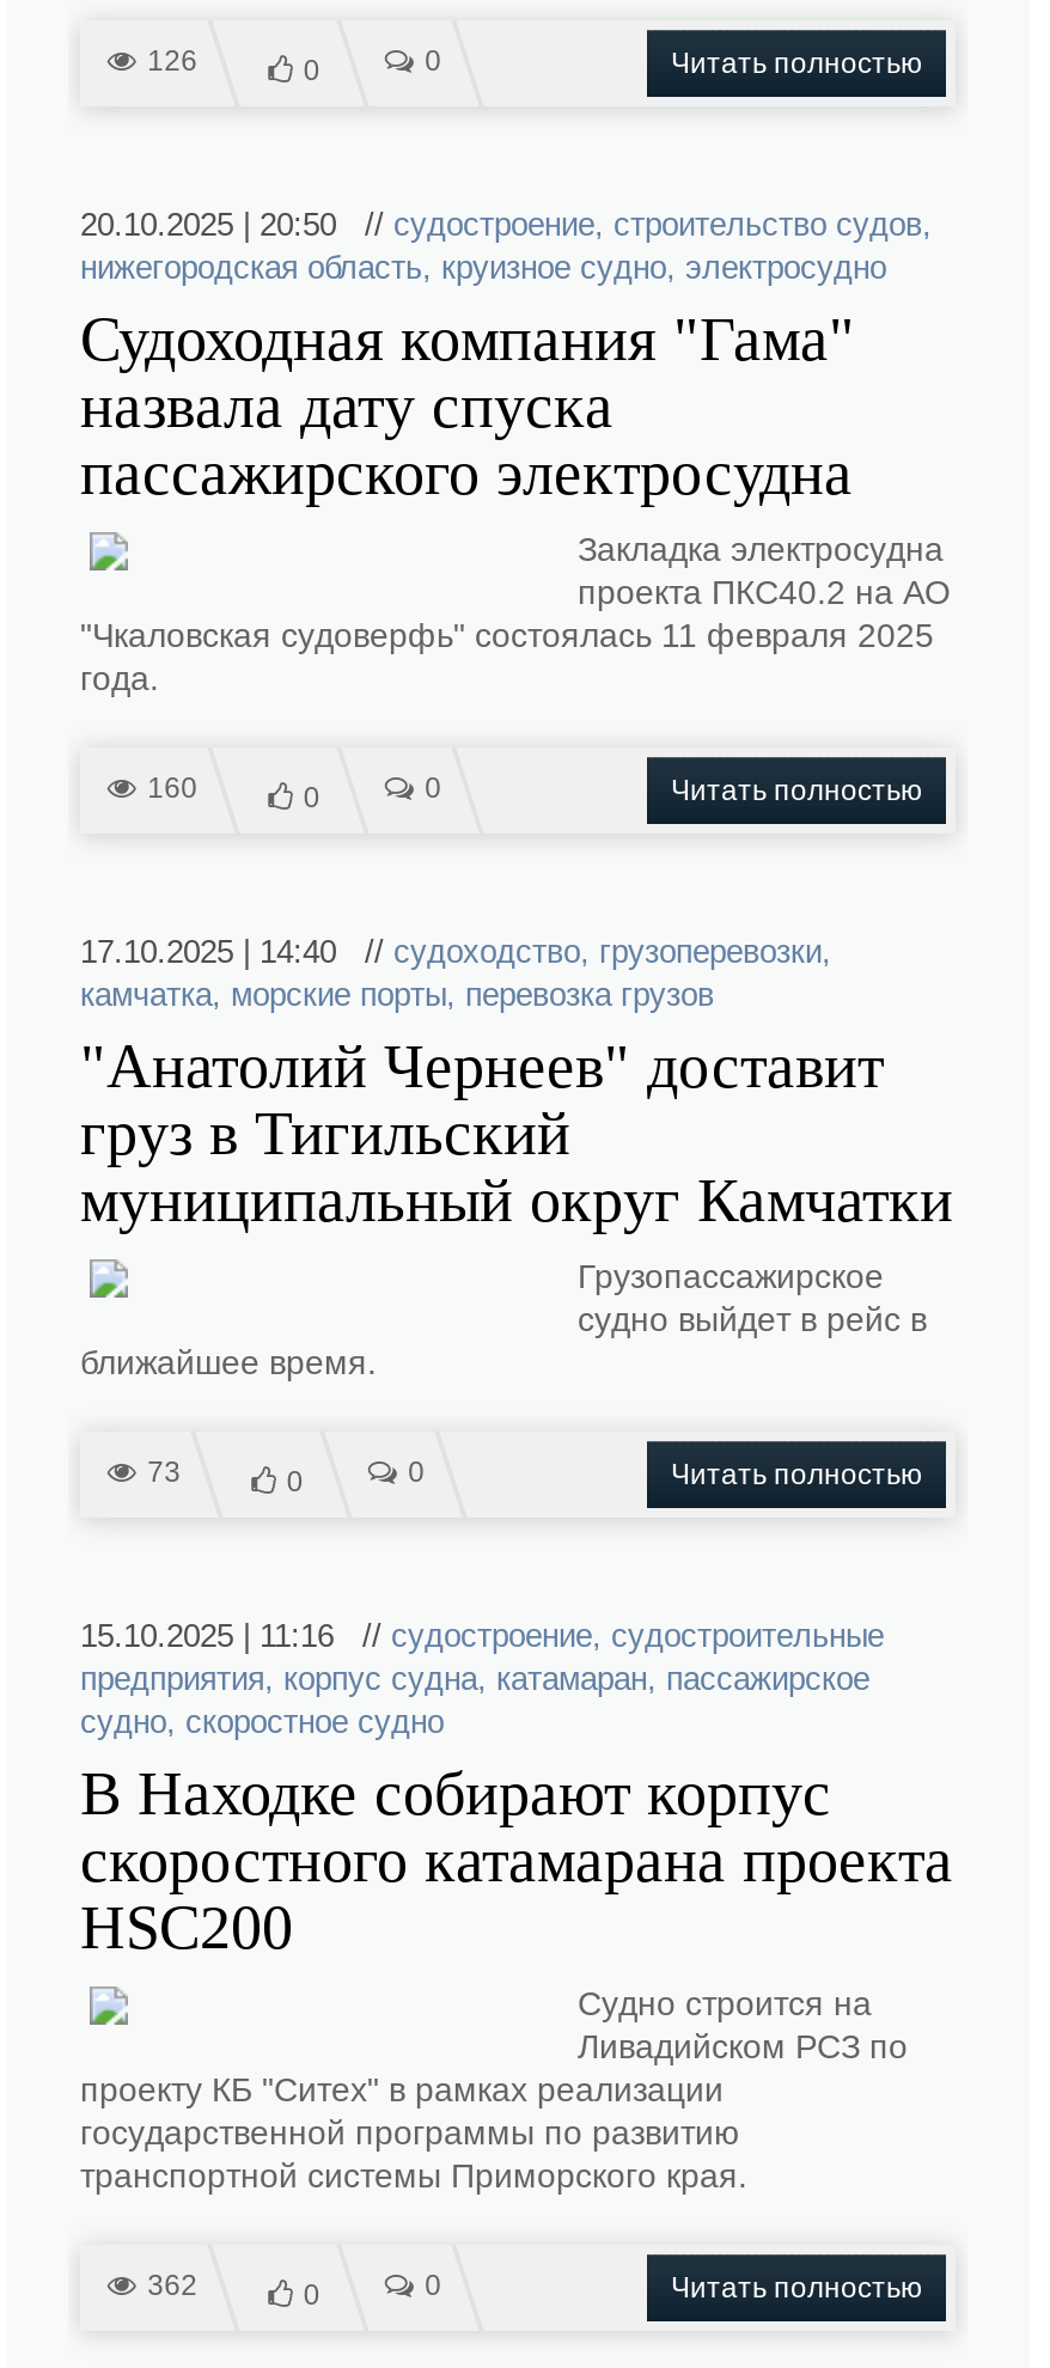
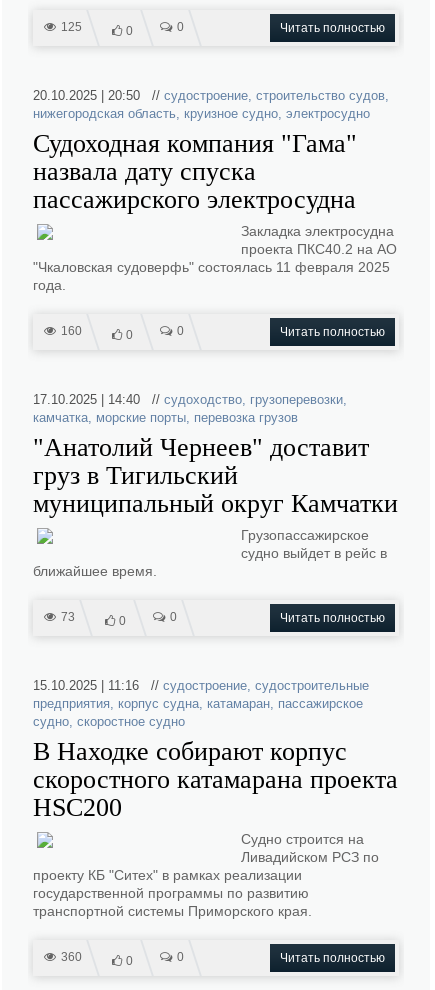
[140,44,198,78] 126 -> [58,20,82,34] 125
[140,2269,198,2302] 362 -> [58,950,82,964] 360

